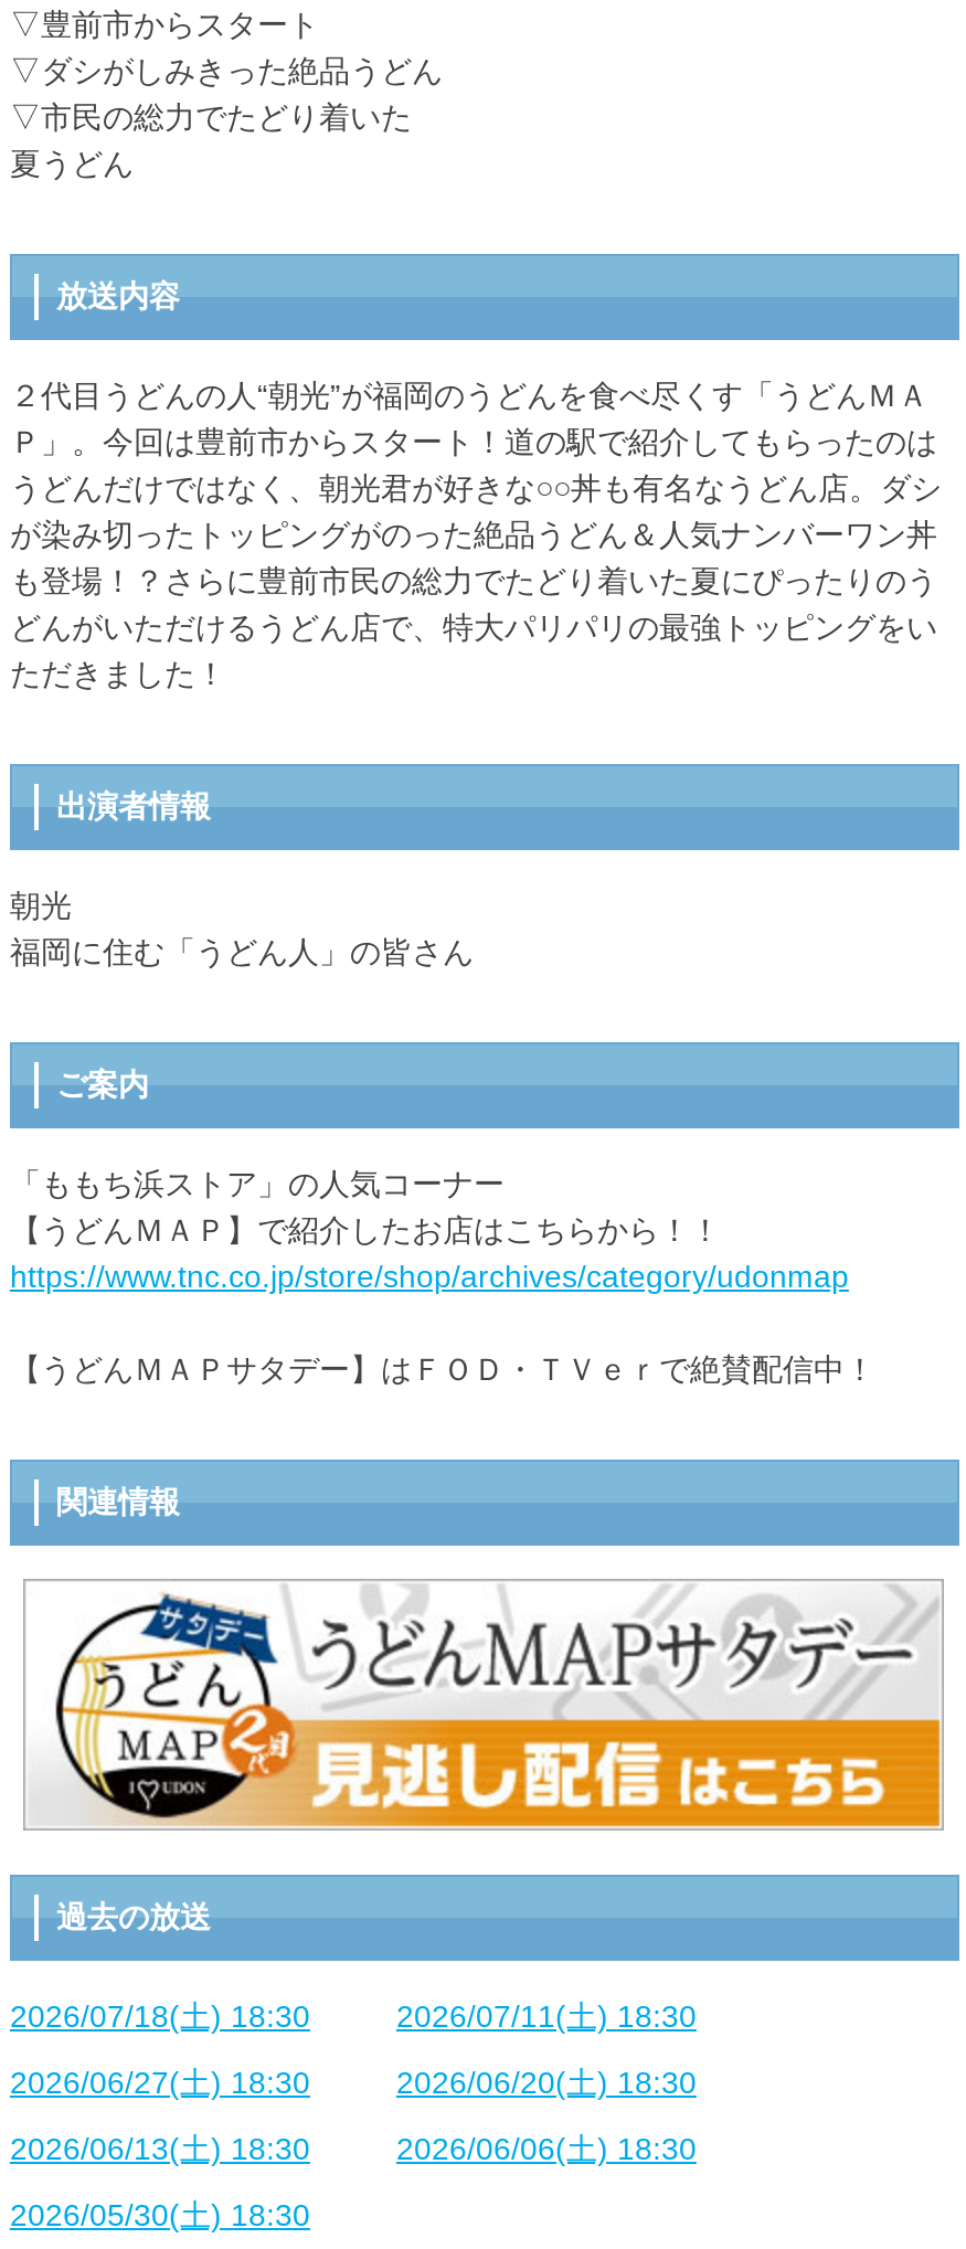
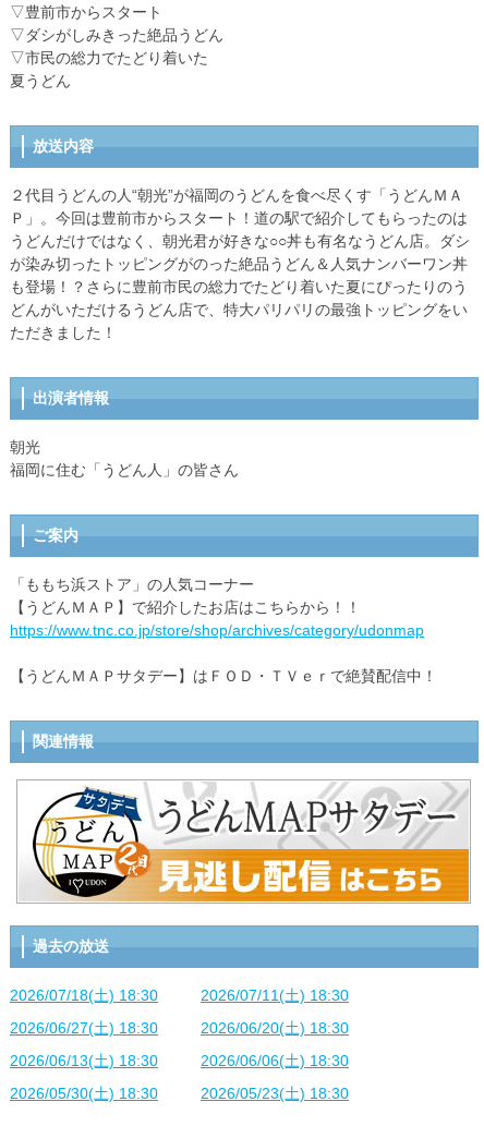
none -> [201,1084,349,1102] 2026/05/23(土) 18:30

